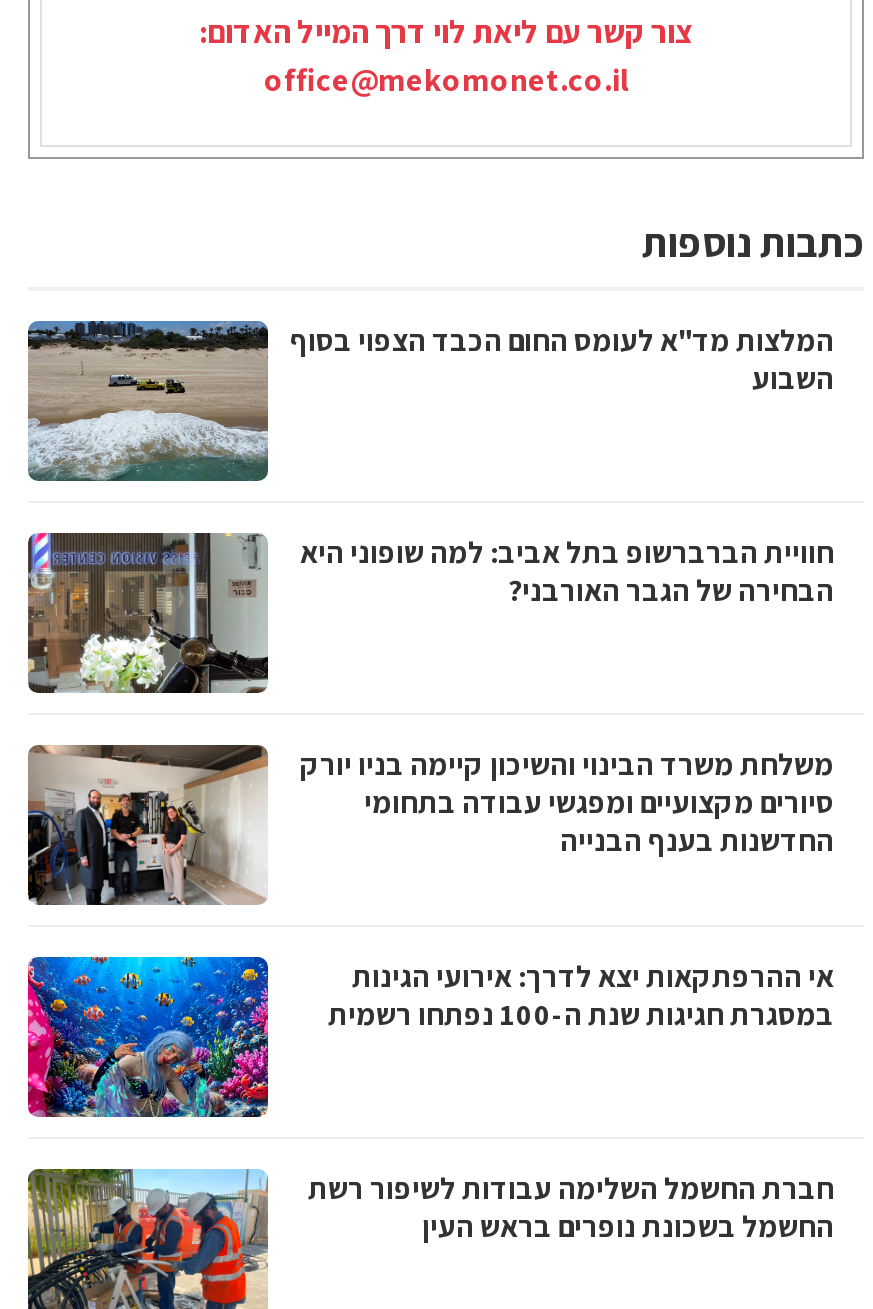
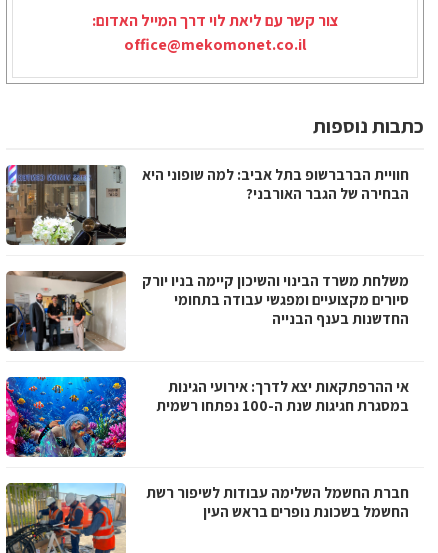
[28,319,834,483] [image] | המלצות מד"א לעומס החום הכבד הצפוי בסוף | השבוע -> none

